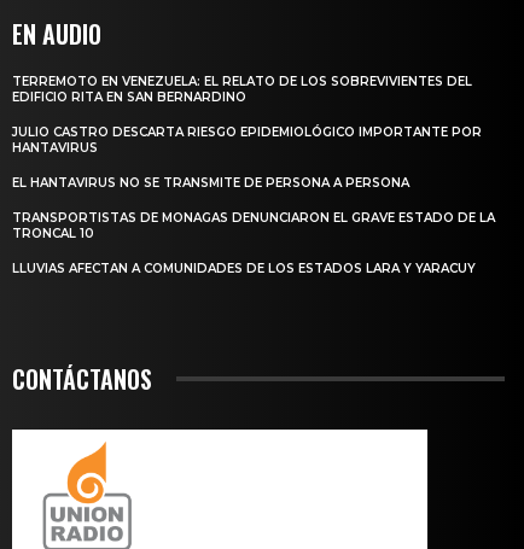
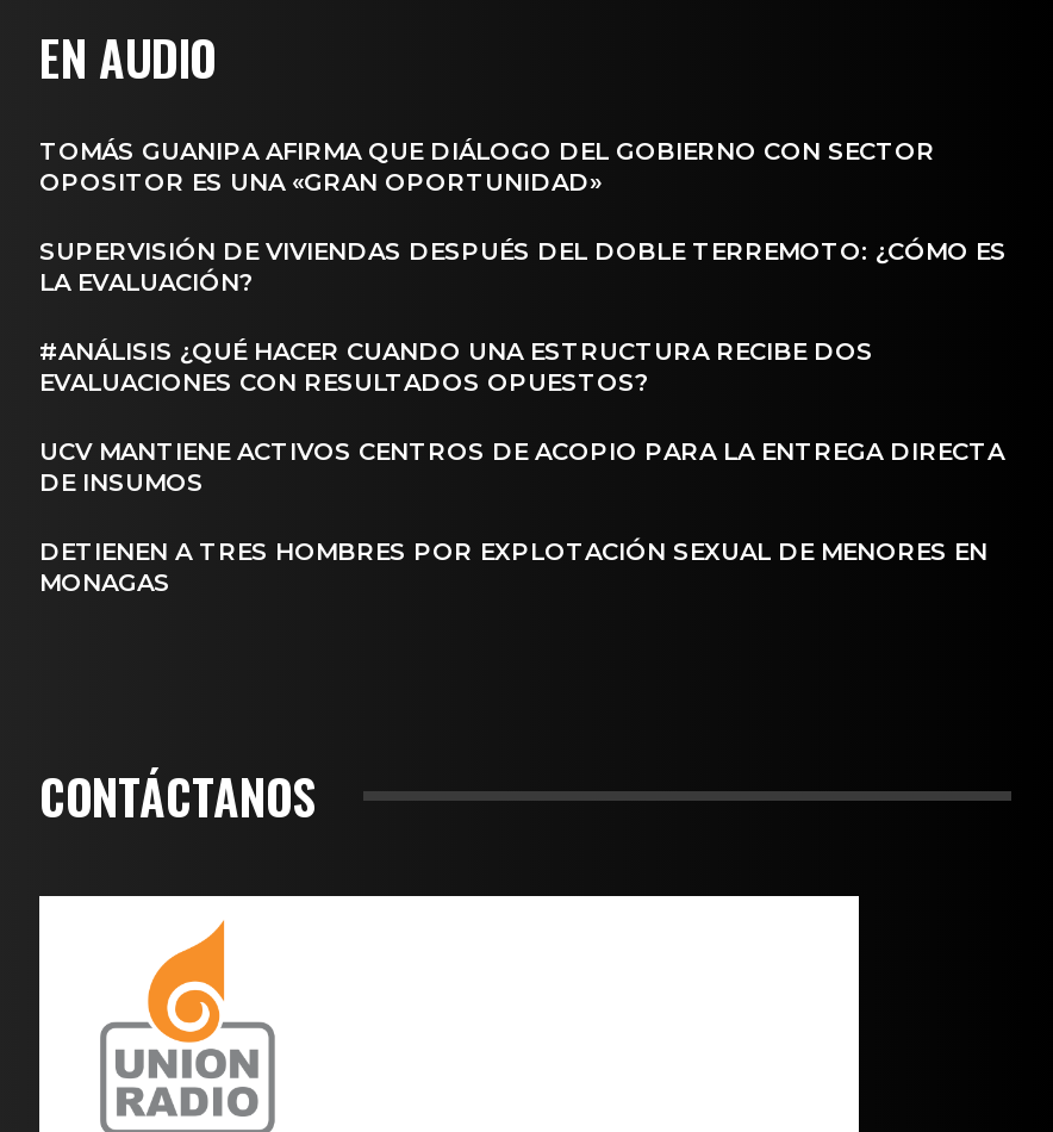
[12,74,472,105] TERREMOTO EN VENEZUELA: EL RELATO DE LOS SOBREVIVIENTES DEL | EDIFICIO RITA EN SAN BERNARDINO -> [39,137,935,199] TOMÁS GUANIPA AFIRMA QUE DIÁLOGO DEL GOBIERNO CON SECTOR | OPOSITOR ES UNA «GRAN OPORTUNIDAD»
[12,125,482,156] JULIO CASTRO DESCARTA RIESGO EPIDEMIOLÓGICO IMPORTANTE POR | HANTAVIRUS -> [39,237,1007,299] SUPERVISIÓN DE VIVIENDAS DESPUÉS DEL DOBLE TERREMOTO: ¿CÓMO ES | LA EVALUACIÓN?
[12,175,409,191] EL HANTAVIRUS NO SE TRANSMITE DE PERSONA A PERSONA -> [39,337,873,399] #ANÁLISIS ¿QUÉ HACER CUANDO UNA ESTRUCTURA RECIBE DOS | EVALUACIONES CON RESULTADOS OPUESTOS?
[12,210,495,242] TRANSPORTISTAS DE MONAGAS DENUNCIARON EL GRAVE ESTADO DE LA | TRONCAL 10 -> [39,437,1004,499] UCV MANTIENE ACTIVOS CENTROS DE ACOPIO PARA LA ENTREGA DIRECTA | DE INSUMOS
[12,261,476,277] LLUVIAS AFECTAN A COMUNIDADES DE LOS ESTADOS LARA Y YARACUY -> [39,537,987,599] DETIENEN A TRES HOMBRES POR EXPLOTACIÓN SEXUAL DE MENORES EN | MONAGAS

